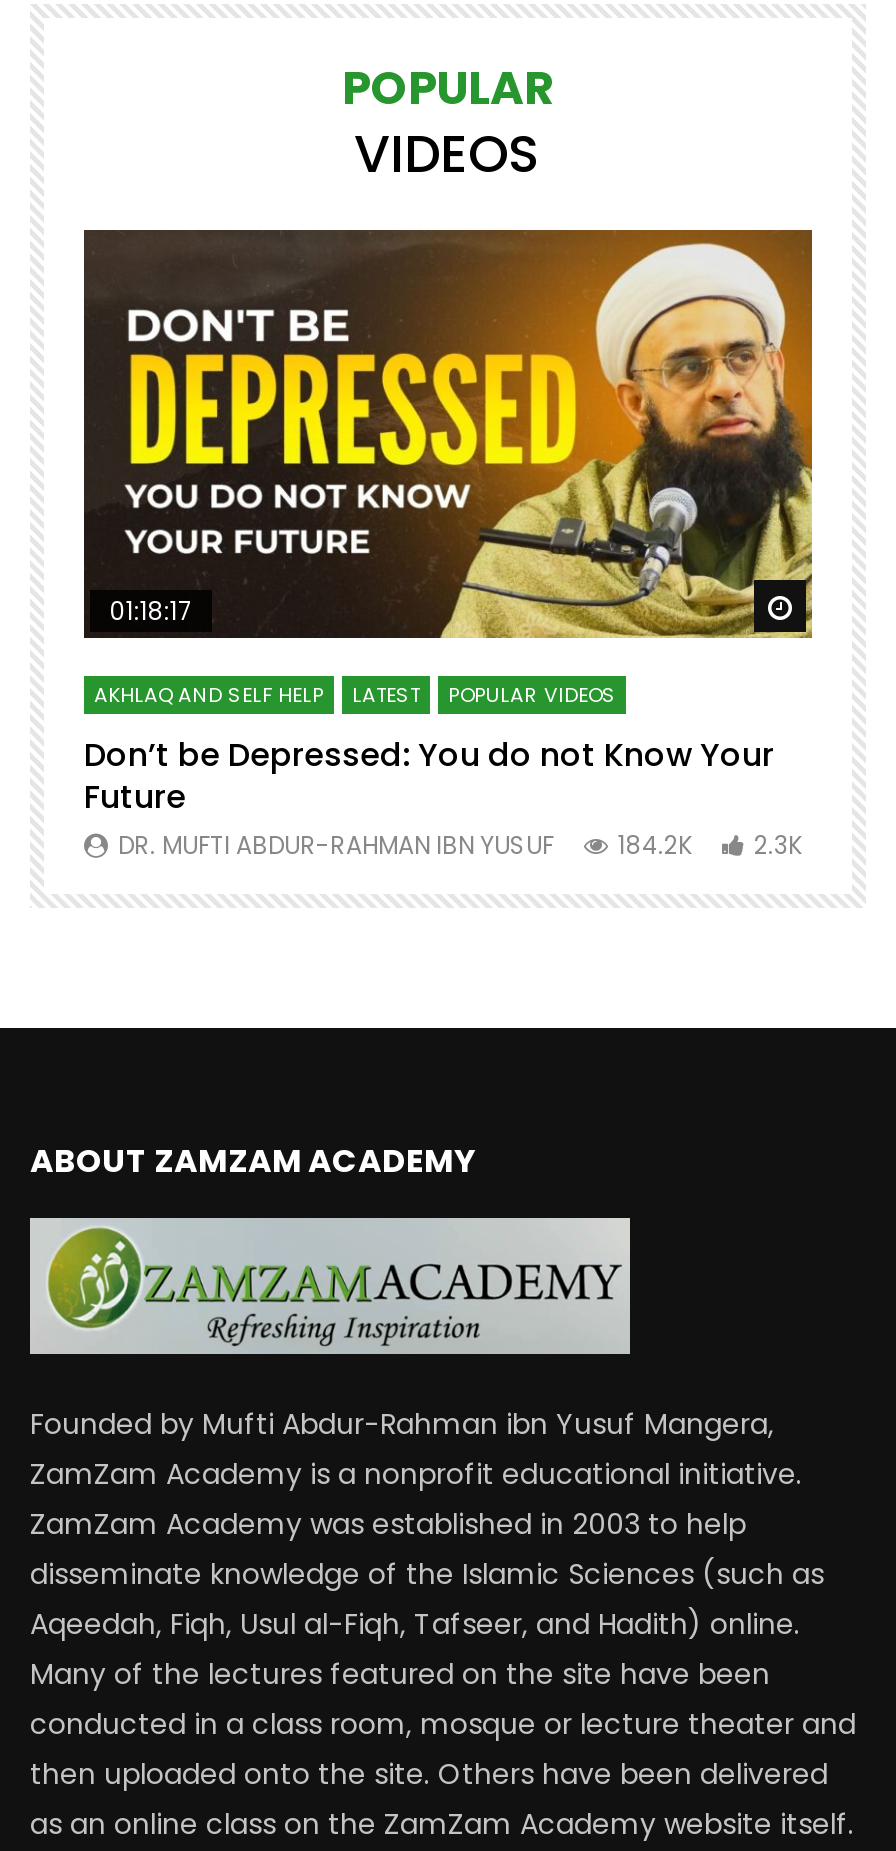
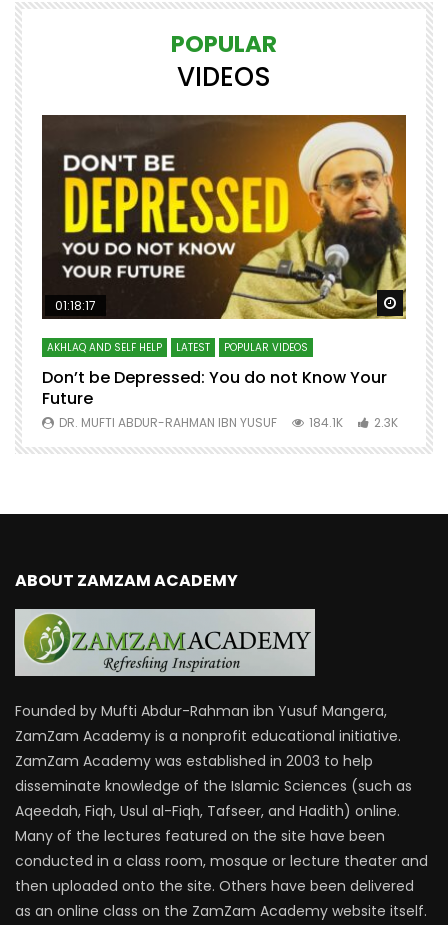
[118,828,802,862] DR. MUFTI ABDUR-RAHMAN IBN YUSUF 184.2K 2.3K -> [59,414,398,431] DR. MUFTI ABDUR-RAHMAN IBN YUSUF 184.1K 2.3K

